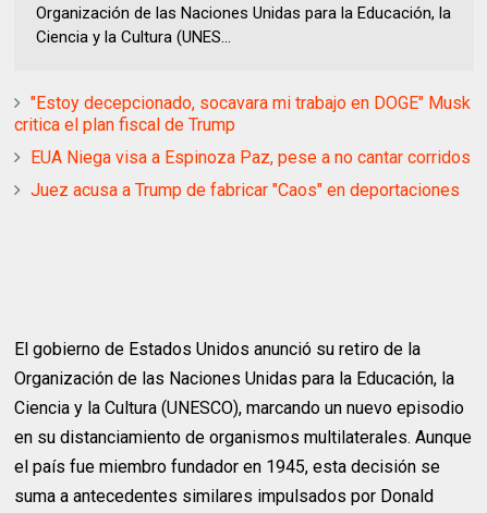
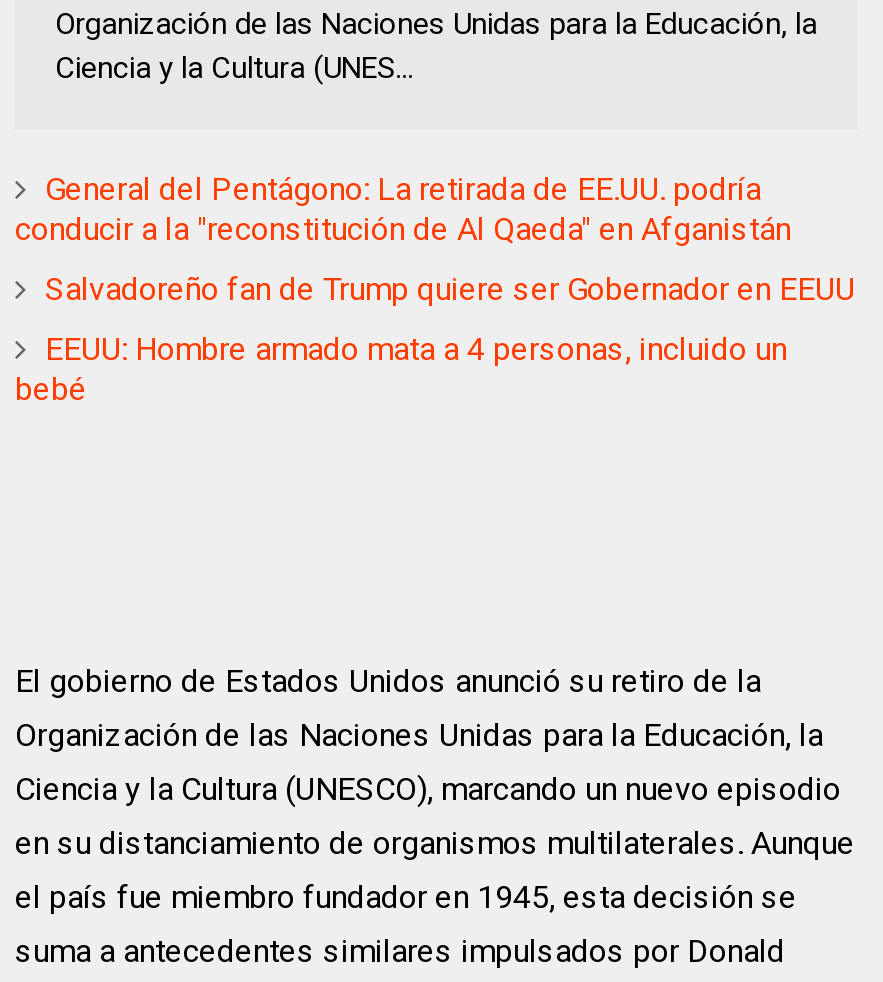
[15,92,471,135] "Estoy decepcionado, socavara mi trabajo en DOGE" Musk | critica el plan fiscal de Trump -> [15,170,791,248] General del Pentágono: La retirada de EE.UU. podría | conducir a la "reconstitución de Al Qaeda" en Afganistán
[31,147,471,168] EUA Niega visa a Espinoza Paz, pese a no cantar corridos -> [45,270,855,308] Salvadoreño fan de Trump quiere ser Gobernador en EEUU
[31,179,460,200] Juez acusa a Trump de fabricar "Caos" en deportaciones -> [15,330,787,408] EEUU: Hombre armado mata a 4 personas, incluido un | bebé

